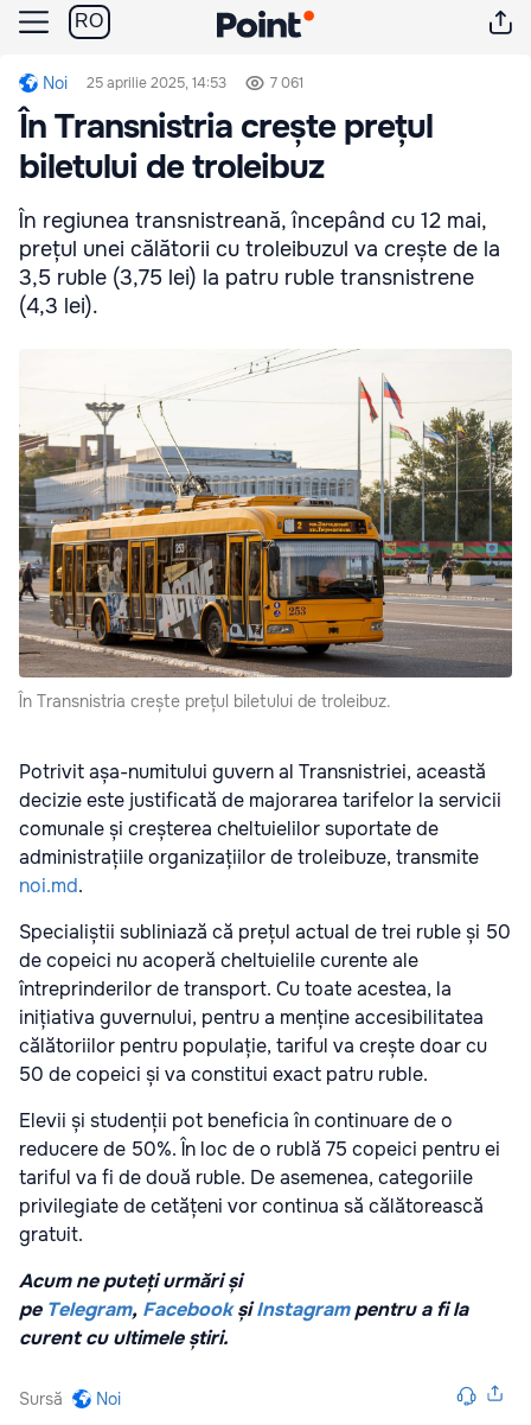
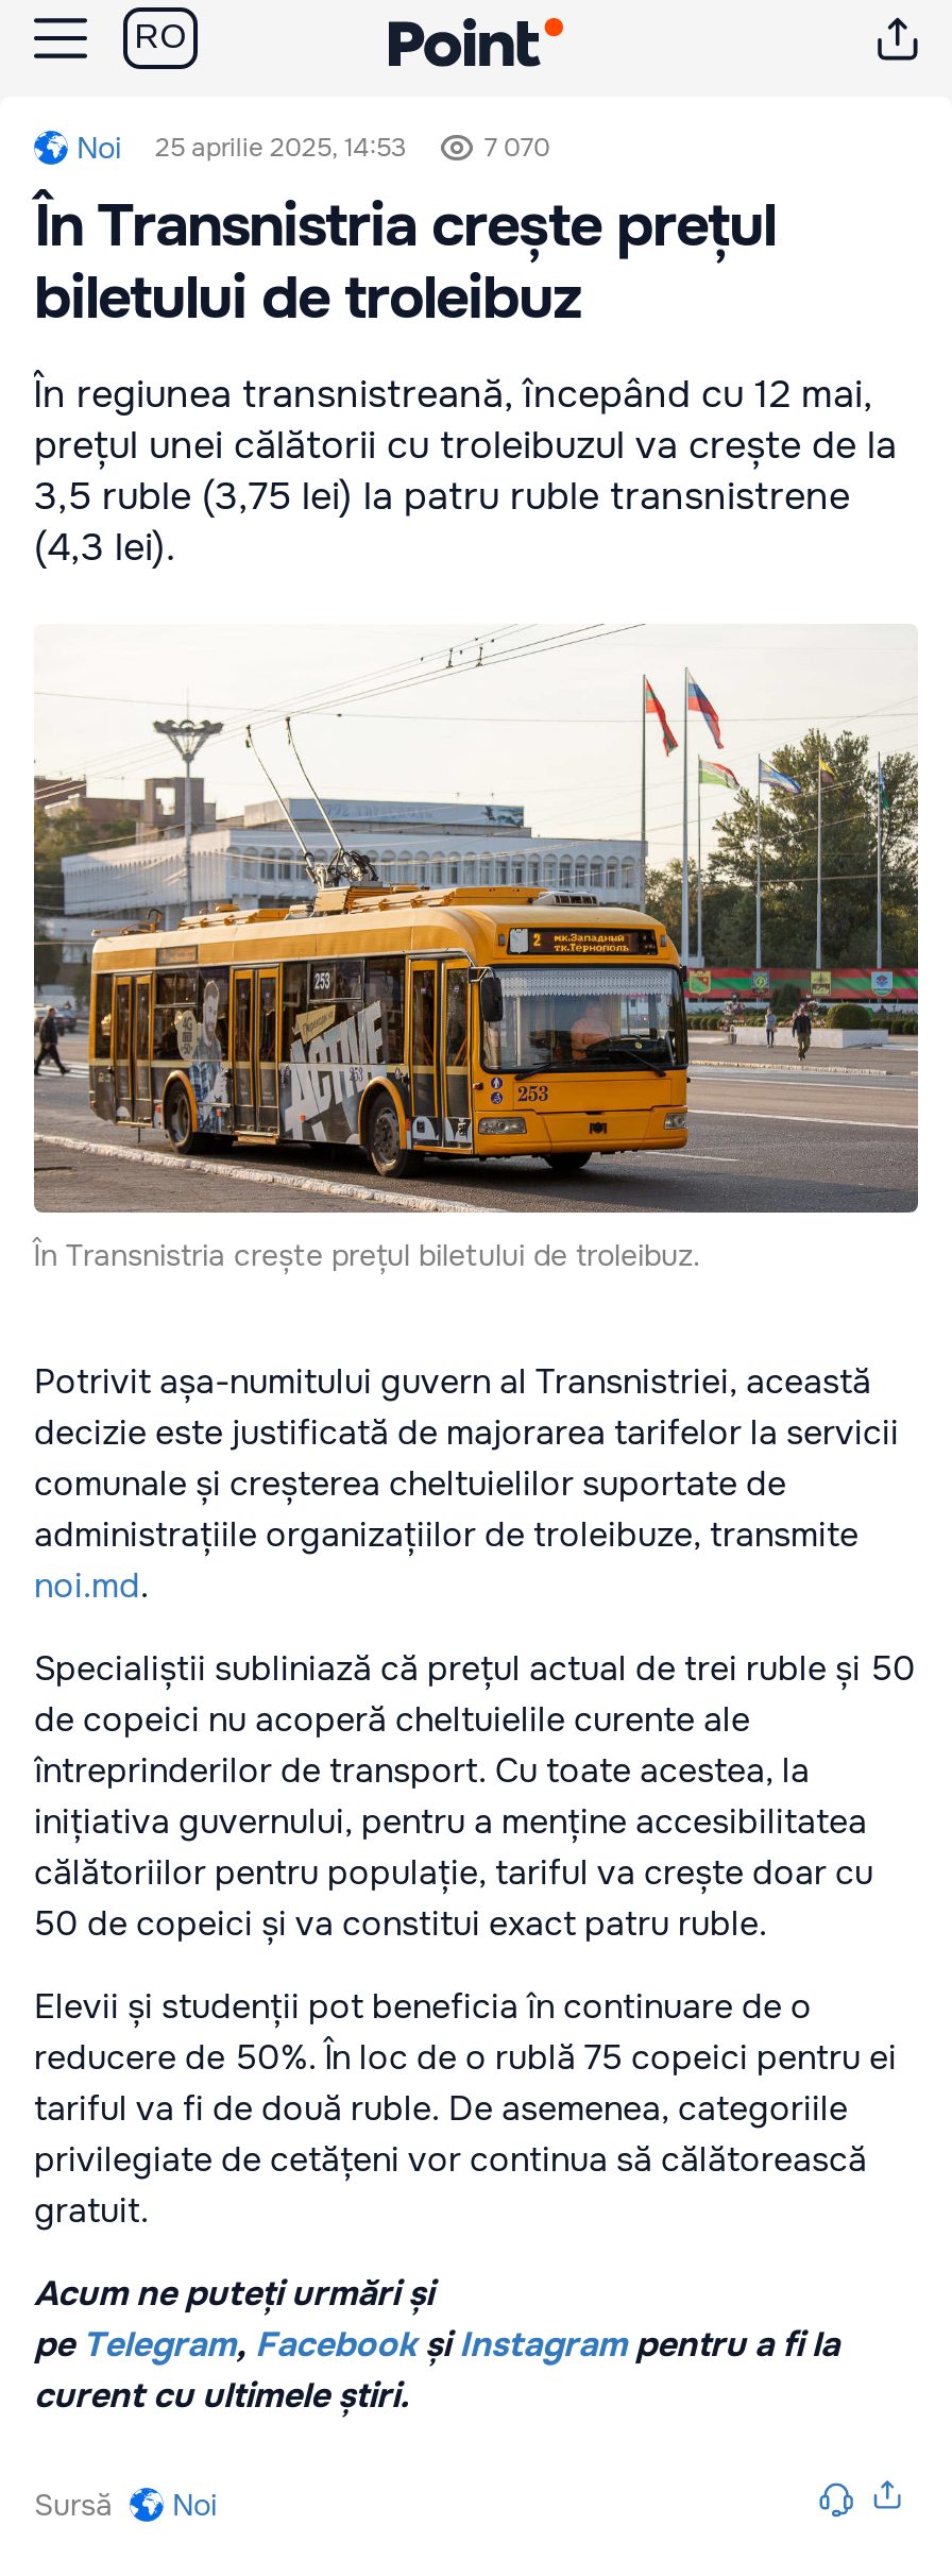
[270,74,303,93] 7 061 -> [484,131,550,165] 7 070

